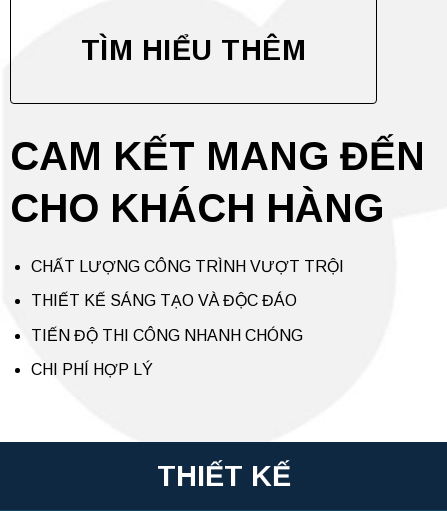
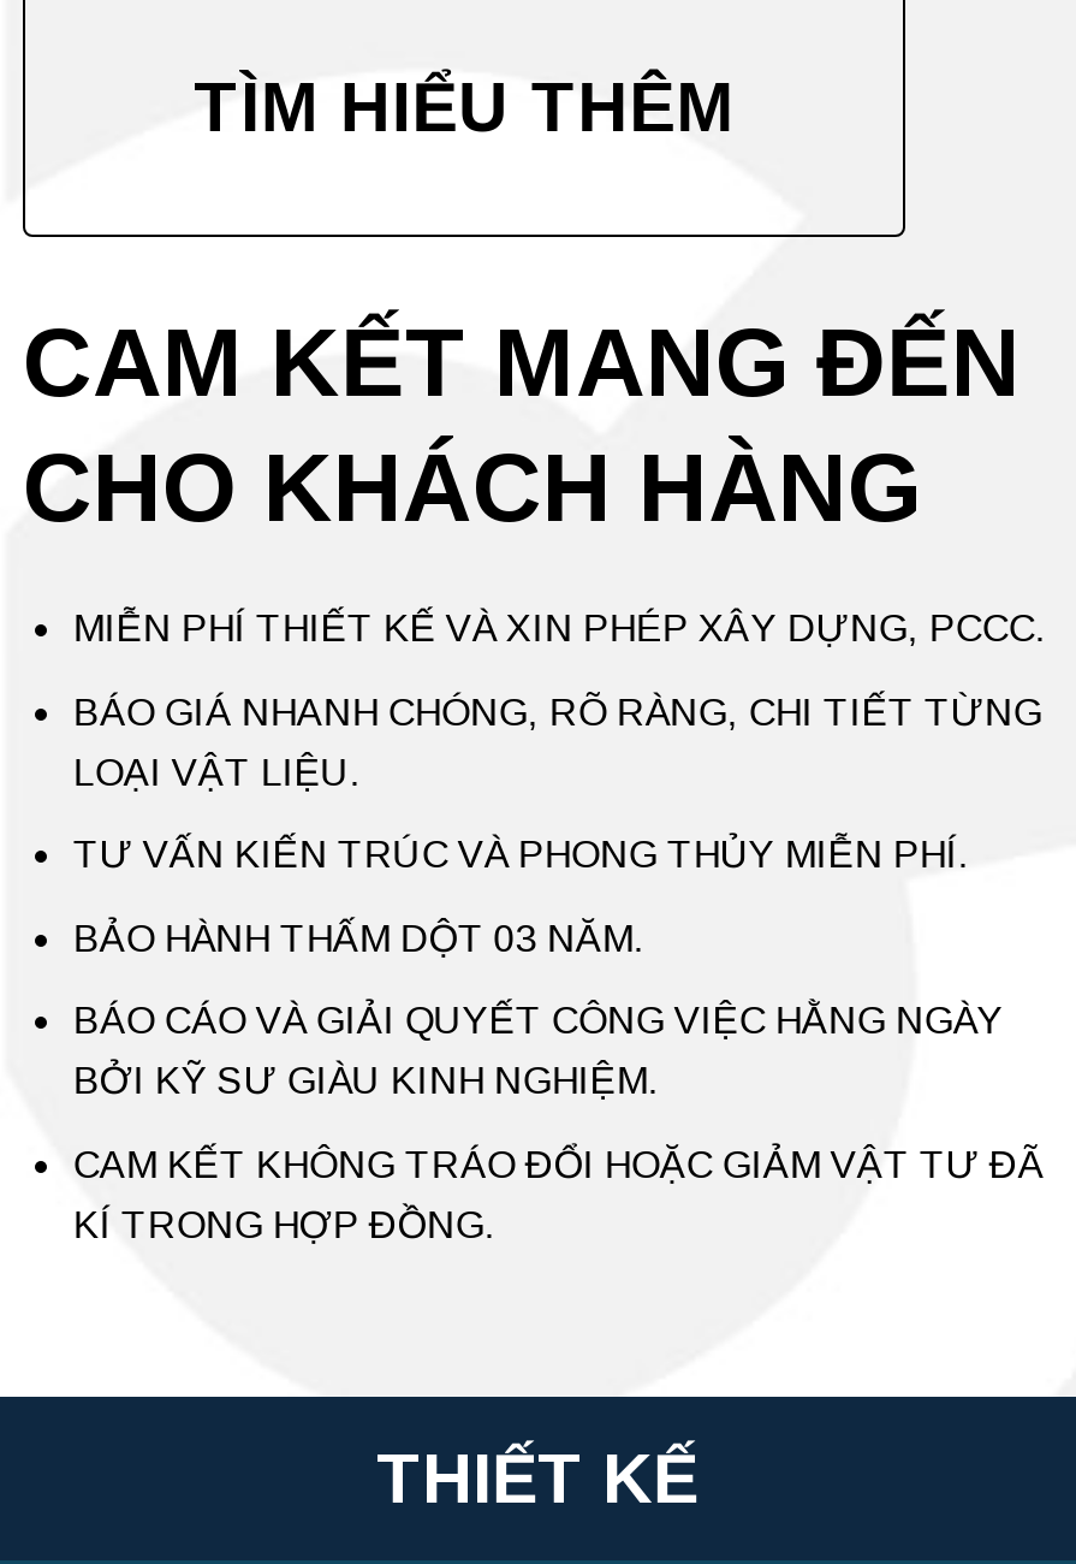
[31,257,344,378] CHẤT LƯỢNG CÔNG TRÌNH VƯỢT TRỘI | THIẾT KẾ SÁNG TẠO VÀ ĐỘC ĐÁO | TIẾN ĐỘ THI CÔNG NHANH CHÓNG | CHI PHÍ HỢP LÝ -> [73,608,1047,1245] MIỄN PHÍ THIẾT KẾ VÀ XIN PHÉP XÂY DỰNG, PCCC. | BÁO GIÁ NHANH CHÓNG, RÕ RÀNG, CHI TIẾT TỪNG | LOẠI VẬT LIỆU. | TƯ VẤN KIẾN TRÚC VÀ PHONG THỦY MIỄN PHÍ. | BẢO HÀNH THẤM DỘT 03 NĂM. | BÁO CÁO VÀ GIẢI QUYẾT CÔNG VIỆC HẰNG NGÀY | BỞI KỸ SƯ GIÀU KINH NGHIỆM. | CAM KẾT KHÔNG TRÁO ĐỔI HOẶC GIẢM VẬT TƯ ĐÃ | KÍ TRONG HỢP ĐỒNG.

